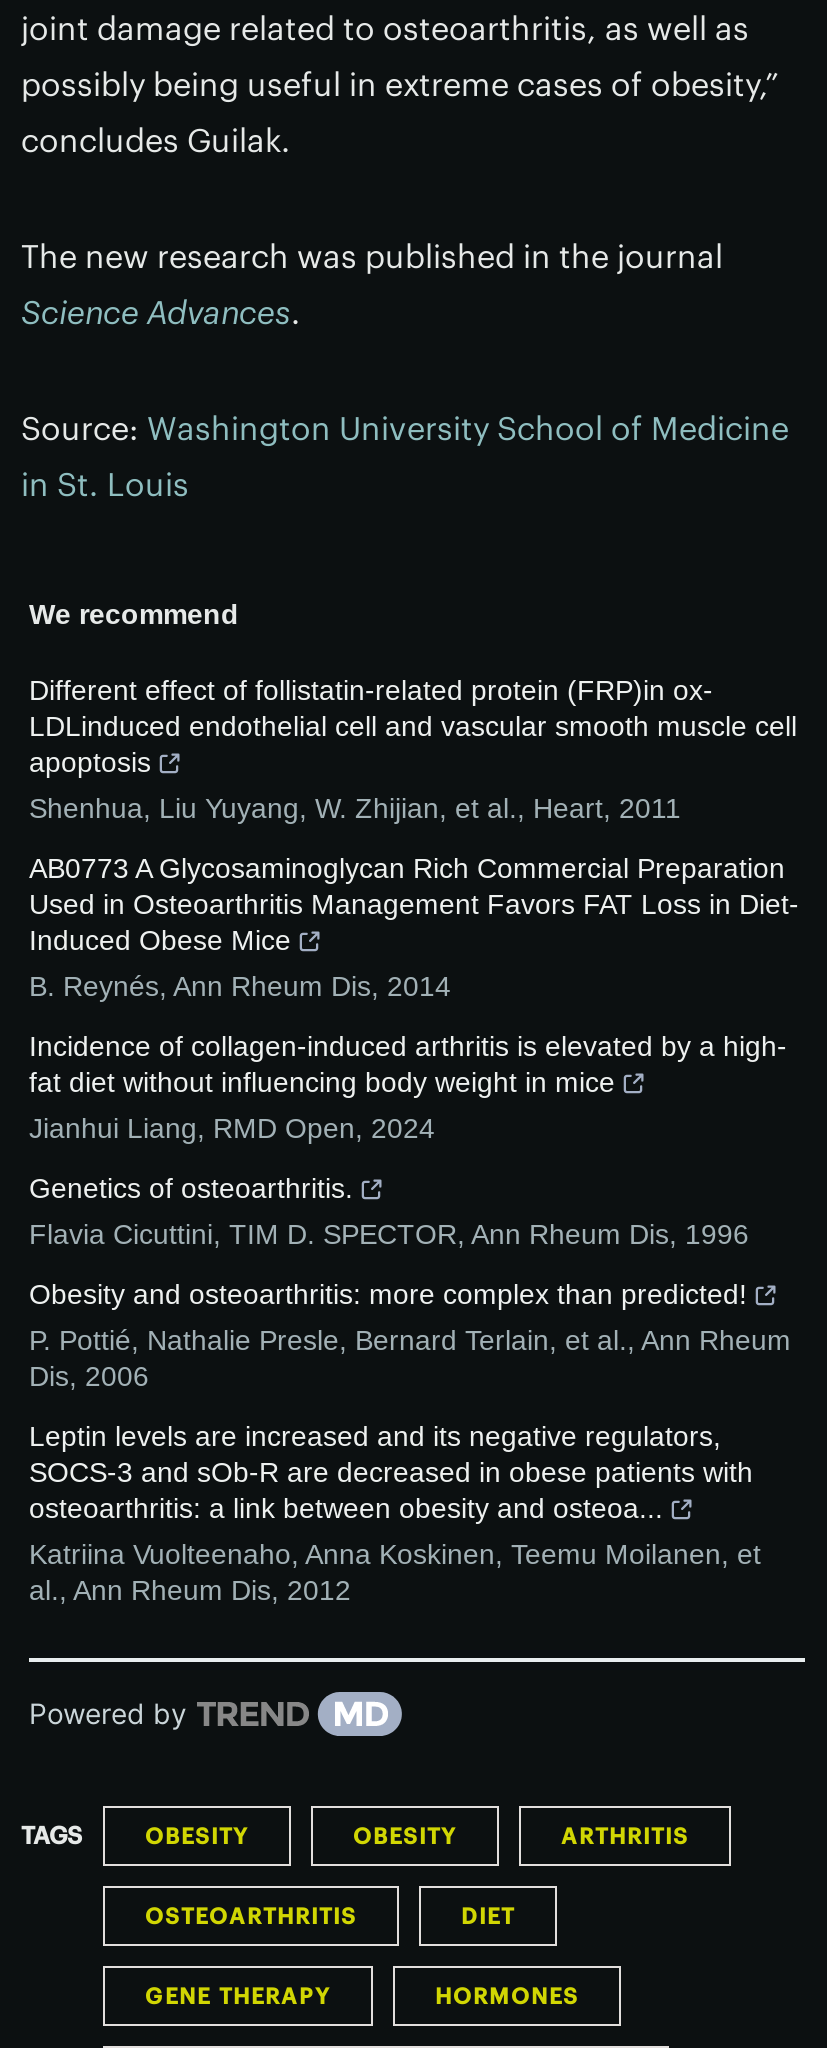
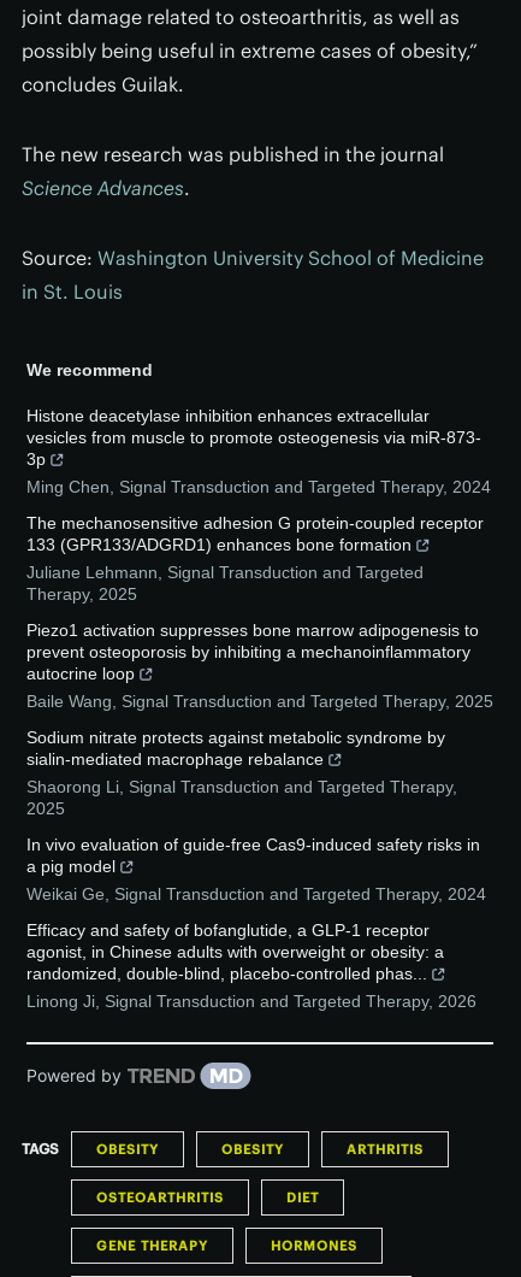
[29,674,797,824] Different effect of follistatin-related protein (FRP)in ox- | LDLinduced endothelial cell and vascular smooth muscle cell | apoptosis | Shenhua, Liu Yuyang, W. Zhijian, et al., Heart, 2011 -> [26,406,491,496] Histone deacetylase inhibition enhances extracellular | vesicles from muscle to promote osteogenesis via miR-873- | 3p | Ming Chen, Signal Transduction and Targeted Therapy, 2024
[29,852,799,1002] AB0773 A Glycosaminoglycan Rich Commercial Preparation | Used in Osteoarthritis Management Favors FAT Loss in Diet- | Induced Obese Mice | B. Reynés, Ann Rheum Dis, 2014 -> [26,513,484,604] The mechanosensitive adhesion G protein-coupled receptor | 133 (GPR133/ADGRD1) enhances bone formation | Juliane Lehmann, Signal Transduction and Targeted | Therapy, 2025
[29,1030,787,1144] Incidence of collagen-induced arthritis is elevated by a high- | fat diet without influencing body weight in mice | Jianhui Liang, RMD Open, 2024 -> [26,620,493,711] Piezo1 activation suppresses bone marrow adipogenesis to | prevent osteoporosis by inhibiting a mechanoinflammatory | autocrine loop | Baile Wang, Signal Transduction and Targeted Therapy, 2025
[29,1172,749,1250] Genetics of osteoarthritis. | Flavia Cicuttini, TIM D. SPECTOR, Ann Rheum Dis, 1996 -> [26,728,457,818] Sodium nitrate protects against metabolic syndrome by | sialin-mediated macrophage rebalance | Shaorong Li, Signal Transduction and Targeted Therapy, | 2025
[29,1278,791,1392] Obesity and osteoarthritis: more complex than predicted! | P. Pottié, Nathalie Presle, Bernard Terlain, et al., Ann Rheum | Dis, 2006 -> [26,835,486,904] In vivo evaluation of guide-free Cas9-induced safety risks in | a pig model | Weikai Ge, Signal Transduction and Targeted Therapy, 2024
[29,1420,761,1606] Leptin levels are increased and its negative regulators, | SOCS-3 and sOb-R are decreased in obese patients with | osteoarthritis: a link between obesity and osteoa... | Katriina Vuolteenaho, Anna Koskinen, Teemu Moilanen, et | al., Ann Rheum Dis, 2012 -> [26,920,476,1011] Efficacy and safety of bofanglutide, a GLP-1 receptor | agonist, in Chinese adults with overweight or obesity: a | randomized, double-blind, placebo-controlled phas... | Linong Ji, Signal Transduction and Targeted Therapy, 2026

